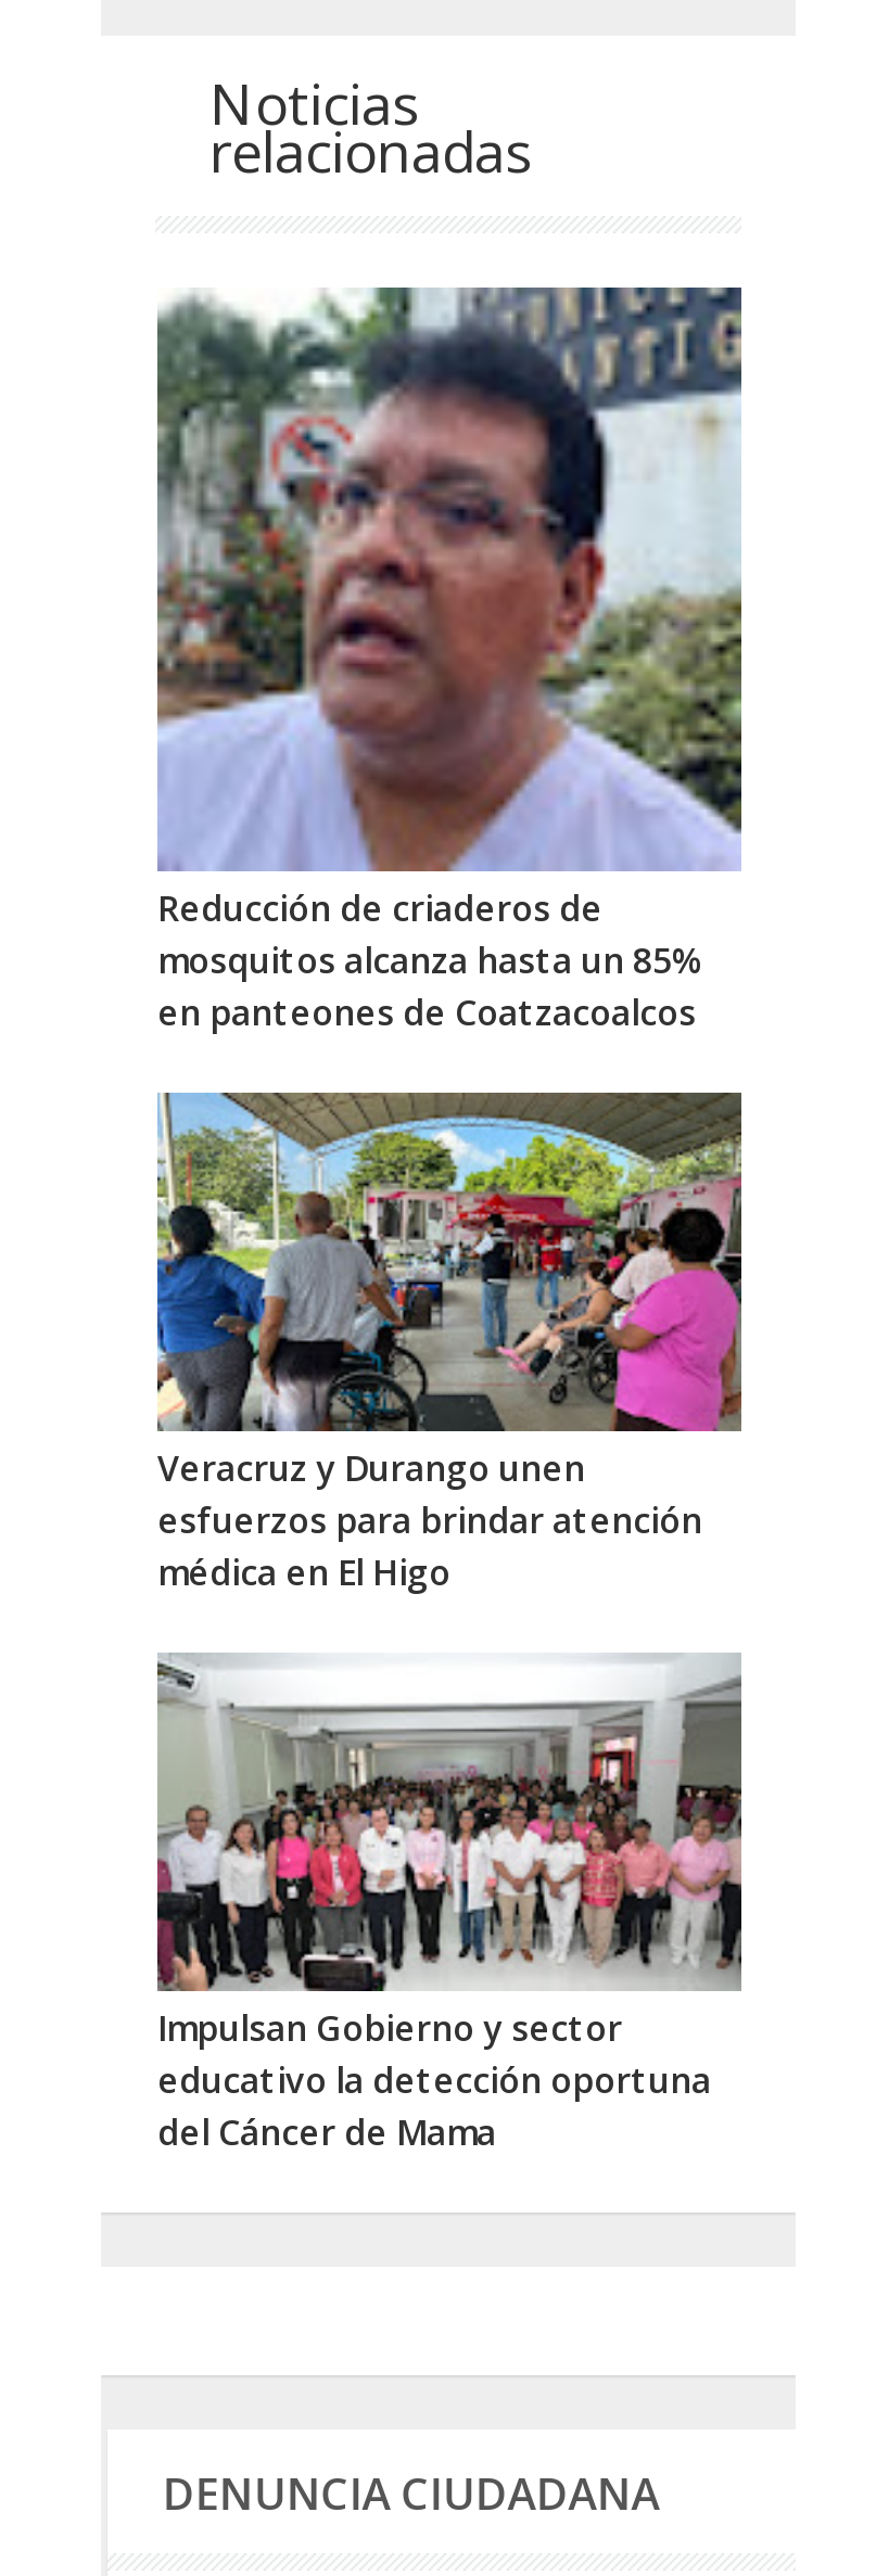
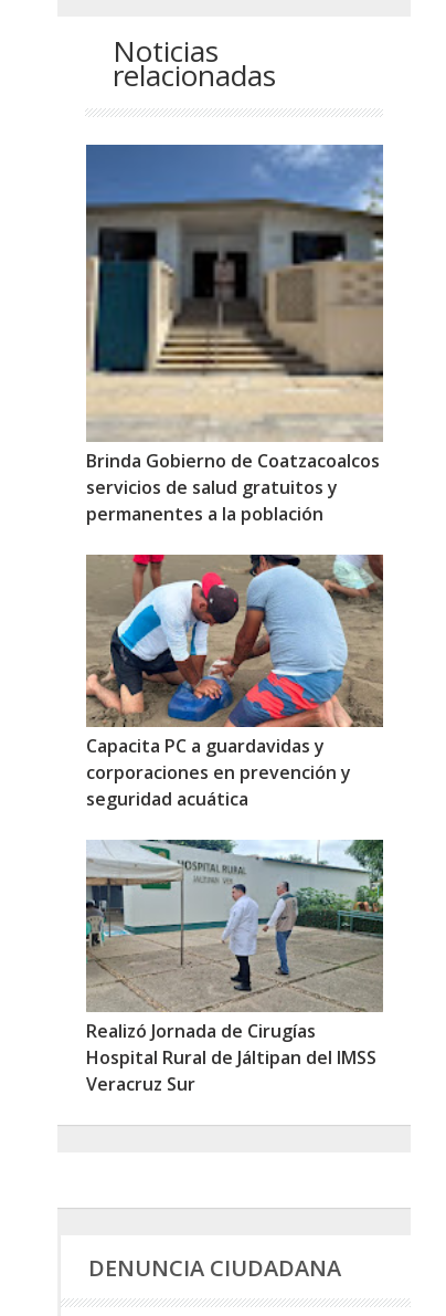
[157,285,744,1036] [image] | Reducción de criaderos de | mosquitos alcanza hasta un 85% | en panteones de Coatzacoalcos -> [85,144,384,526] [image] | Brinda Gobierno de Coatzacoalcos | servicios de salud gratuitos y | permanentes a la población
[155,1091,744,1596] [image] | Veracruz y Durango unen | esfuerzos para brindar atención | médica en El Higo -> [85,554,383,811] [image] | Capacita PC a guardavidas y | corporaciones en prevención y | seguridad acuática
[155,1653,744,2156] [image] | Impulsan Gobierno y sector | educativo la detección oportuna | del Cáncer de Mama -> [85,839,383,1096] [image] | Realizó Jornada de Cirugías | Hospital Rural de Jáltipan del IMSS | Veracruz Sur

